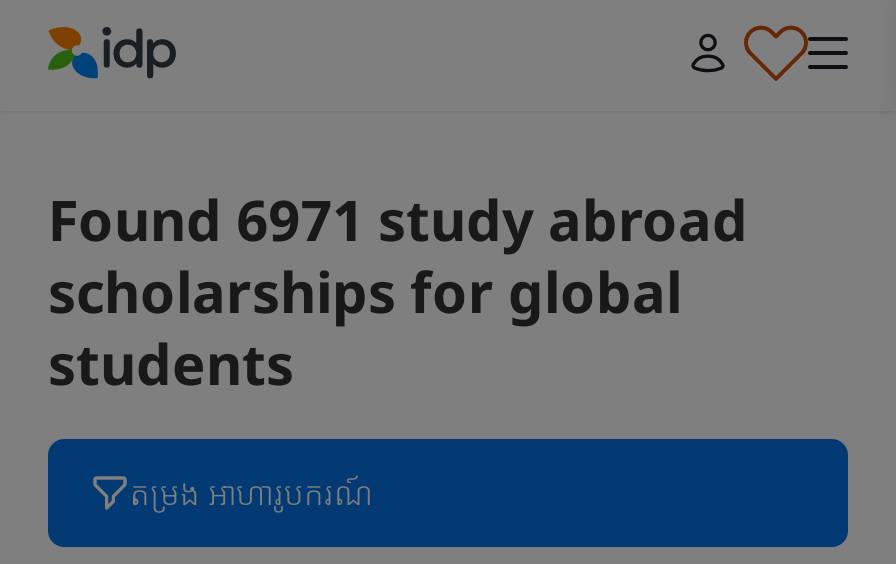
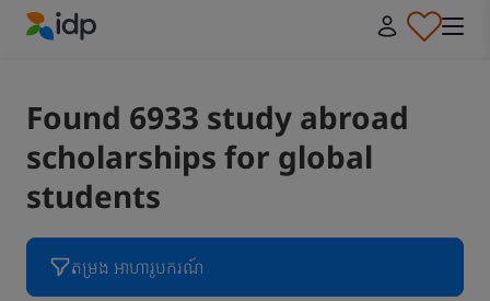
[48,181,748,257] Found 6971 study abroad -> [26,96,409,138] Found 6933 study abroad

